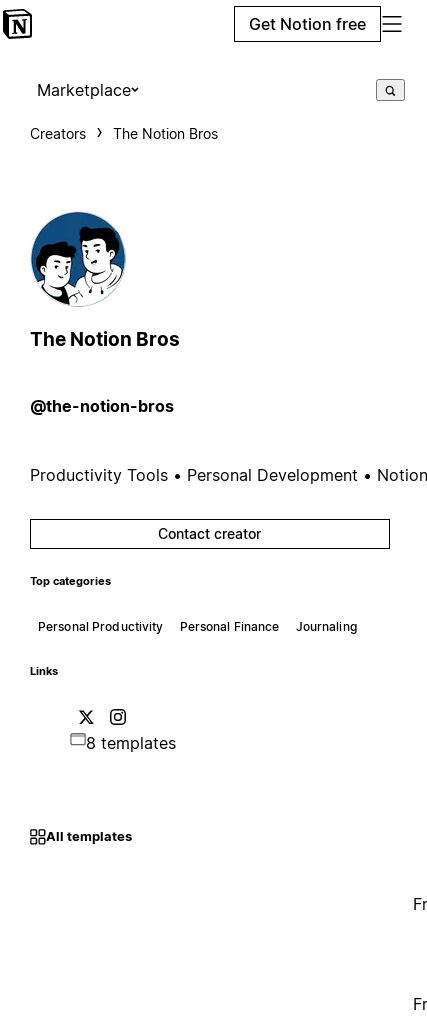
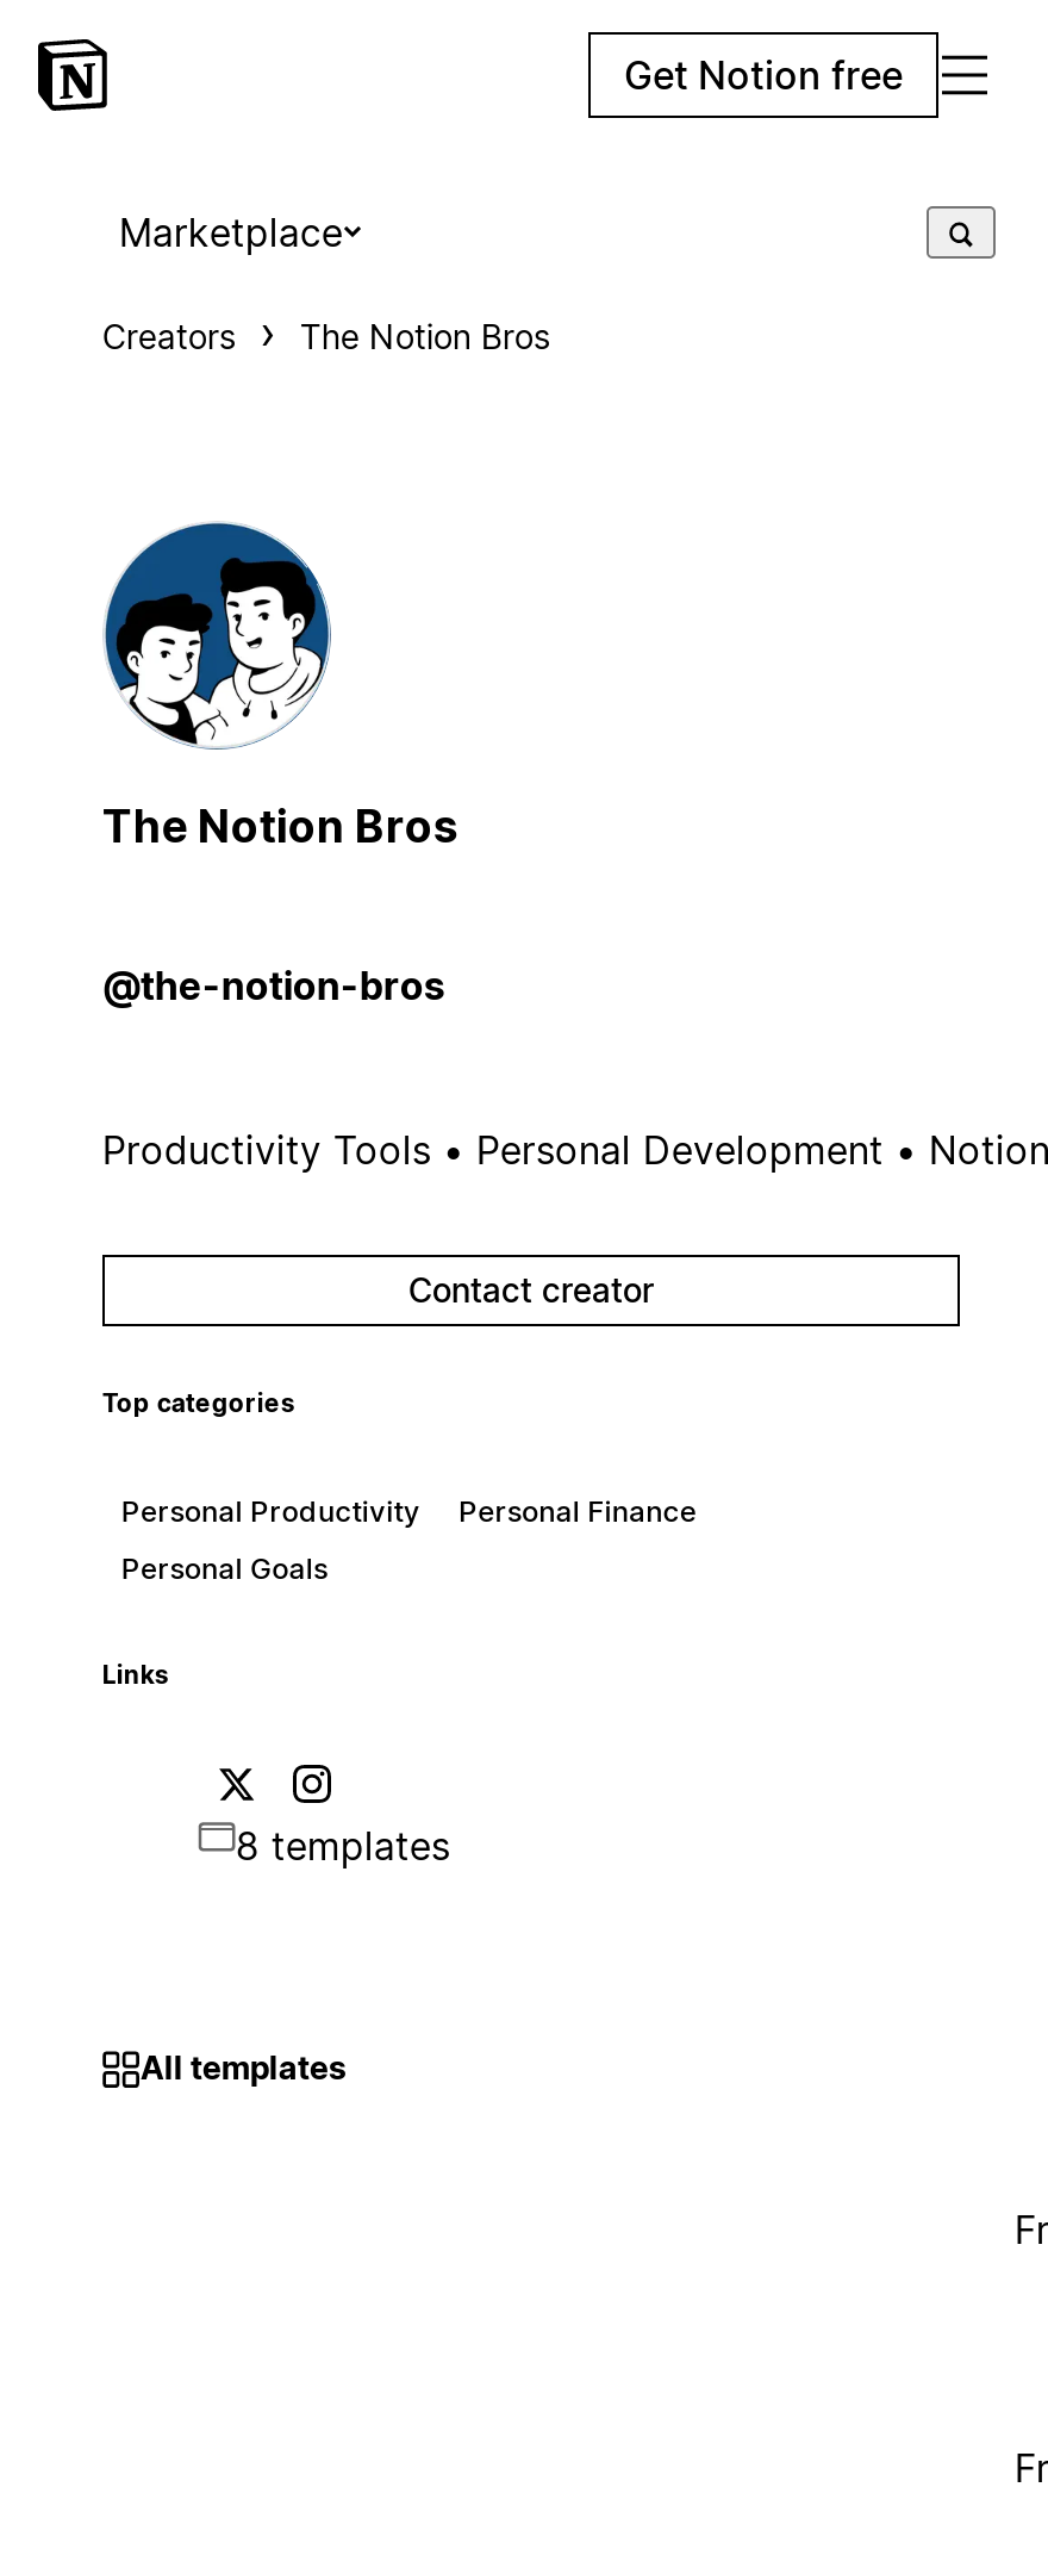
[295,619,357,634] Journaling -> [121,1550,328,1586] Personal Goals

